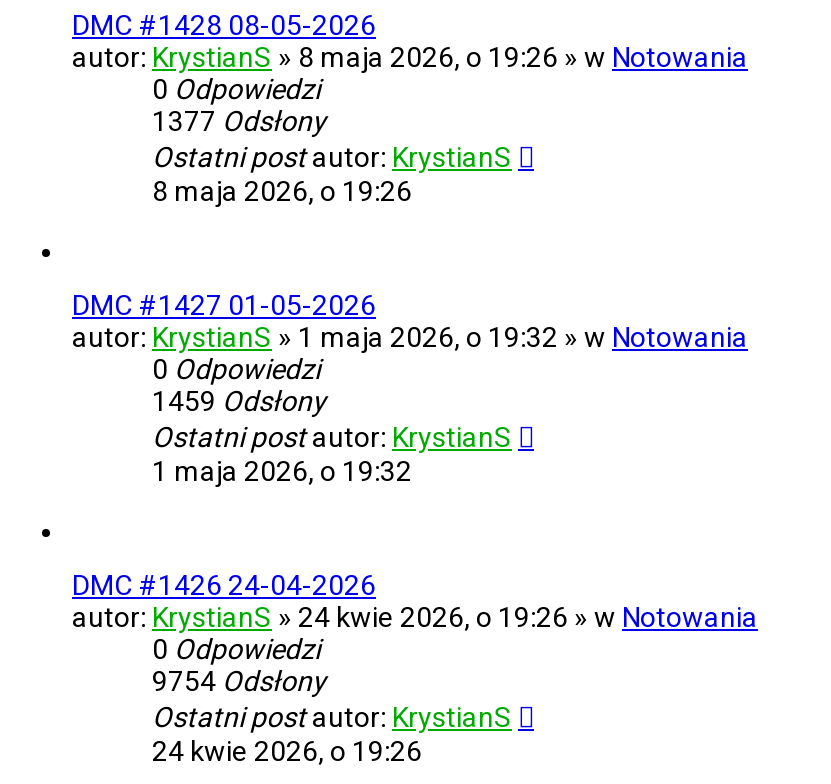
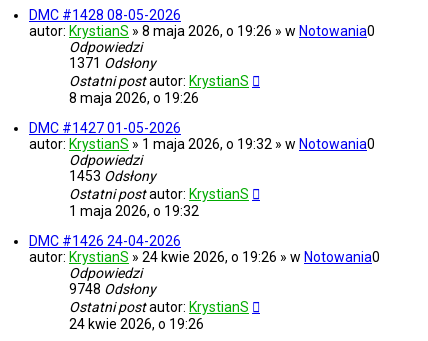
[72,42,748,138] autor: KrystianS » 8 maja 2026, o 19:26 » w Notowania | 0 Odpowiedzi | 1377 Odsłony -> [29,23,375,71] autor:KrystianS » 8 maja 2026, o 19:26 » w Notowania0 | Odpowiedzi | 1371 Odsłony
[72,322,748,418] autor: KrystianS » 1 maja 2026, o 19:32 » w Notowania | 0 Odpowiedzi | 1459 Odsłony -> [29,136,375,184] autor:KrystianS » 1 maja 2026, o 19:32 » w Notowania0 | Odpowiedzi | 1453 Odsłony
[72,602,758,698] autor: KrystianS » 24 kwie 2026, o 19:26 » w Notowania | 0 Odpowiedzi | 9754 Odsłony -> [29,249,380,297] autor:KrystianS » 24 kwie 2026, o 19:26 » w Notowania0 | Odpowiedzi | 9748 Odsłony

